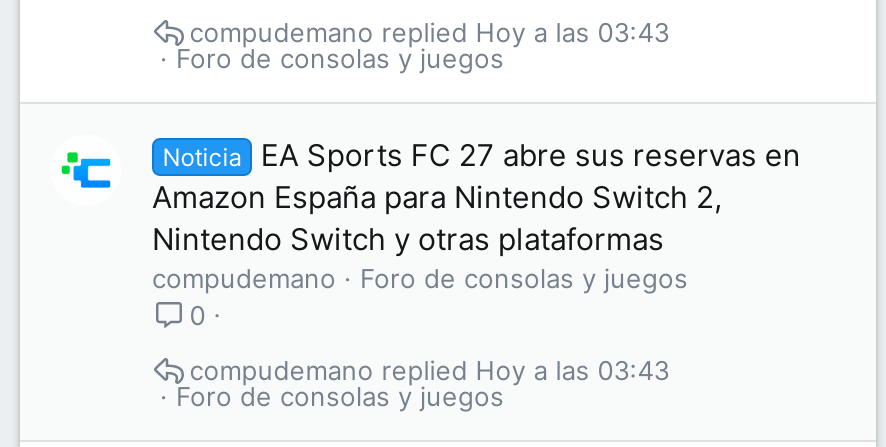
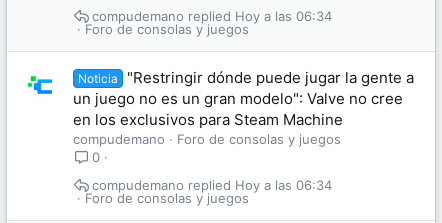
[475,16,669,48] Hoy a las 03:43 -> [235,8,332,24] Hoy a las 06:34
[152,136,801,258] EA Sports FC 27 abre sus reservas en | Amazon España para Nintendo Switch 2, | Nintendo Switch y otras plataformas -> [73,68,414,129] "Restringir dónde puede jugar la gente a | un juego no es un gran modelo": Valve no cree | en los exclusivos para Steam Machine
[475,354,669,386] Hoy a las 03:43 -> [235,177,332,193] Hoy a las 06:34

